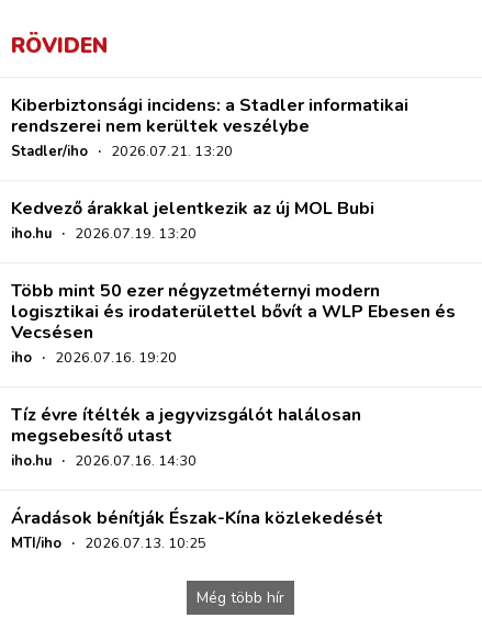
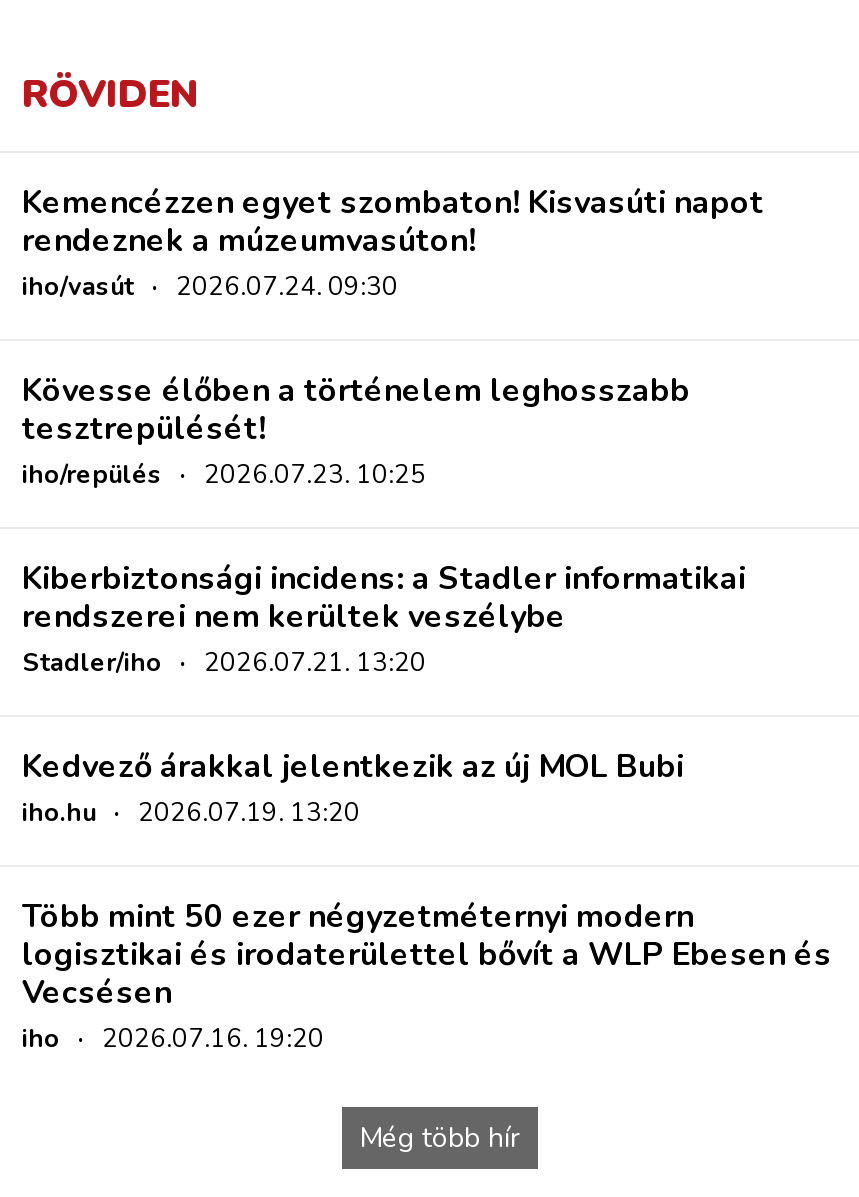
none -> [22,181,764,493] Kemencézzen egyet szombaton! Kisvasúti napot | rendeznek a múzeumvasúton! | iho/vasút · 2026.07.24. 09:30 | Kövesse élőben a történelem leghosszabb | tesztrepülését! | iho/repülés · 2026.07.23. 10:25
moved [11,94,456,368] -> [22,557,832,1057]: Kiberbiztonsági incidens: a Stadler informatikai | rendszerei nem kerültek veszélybe | Stadler/iho · 2026.07.21. 13:20 | ... | Vecsésen | iho · 2026.07.16. 19:20
[11,403,383,553] Tíz évre ítélték a jegyvizsgálót halálosan | megsebesítő utast | iho.hu · 2026.07.16. 14:30 | Áradások bénítják Észak-Kína közlekedését | MTI/iho · 2026.07.13. 10:25 -> none

